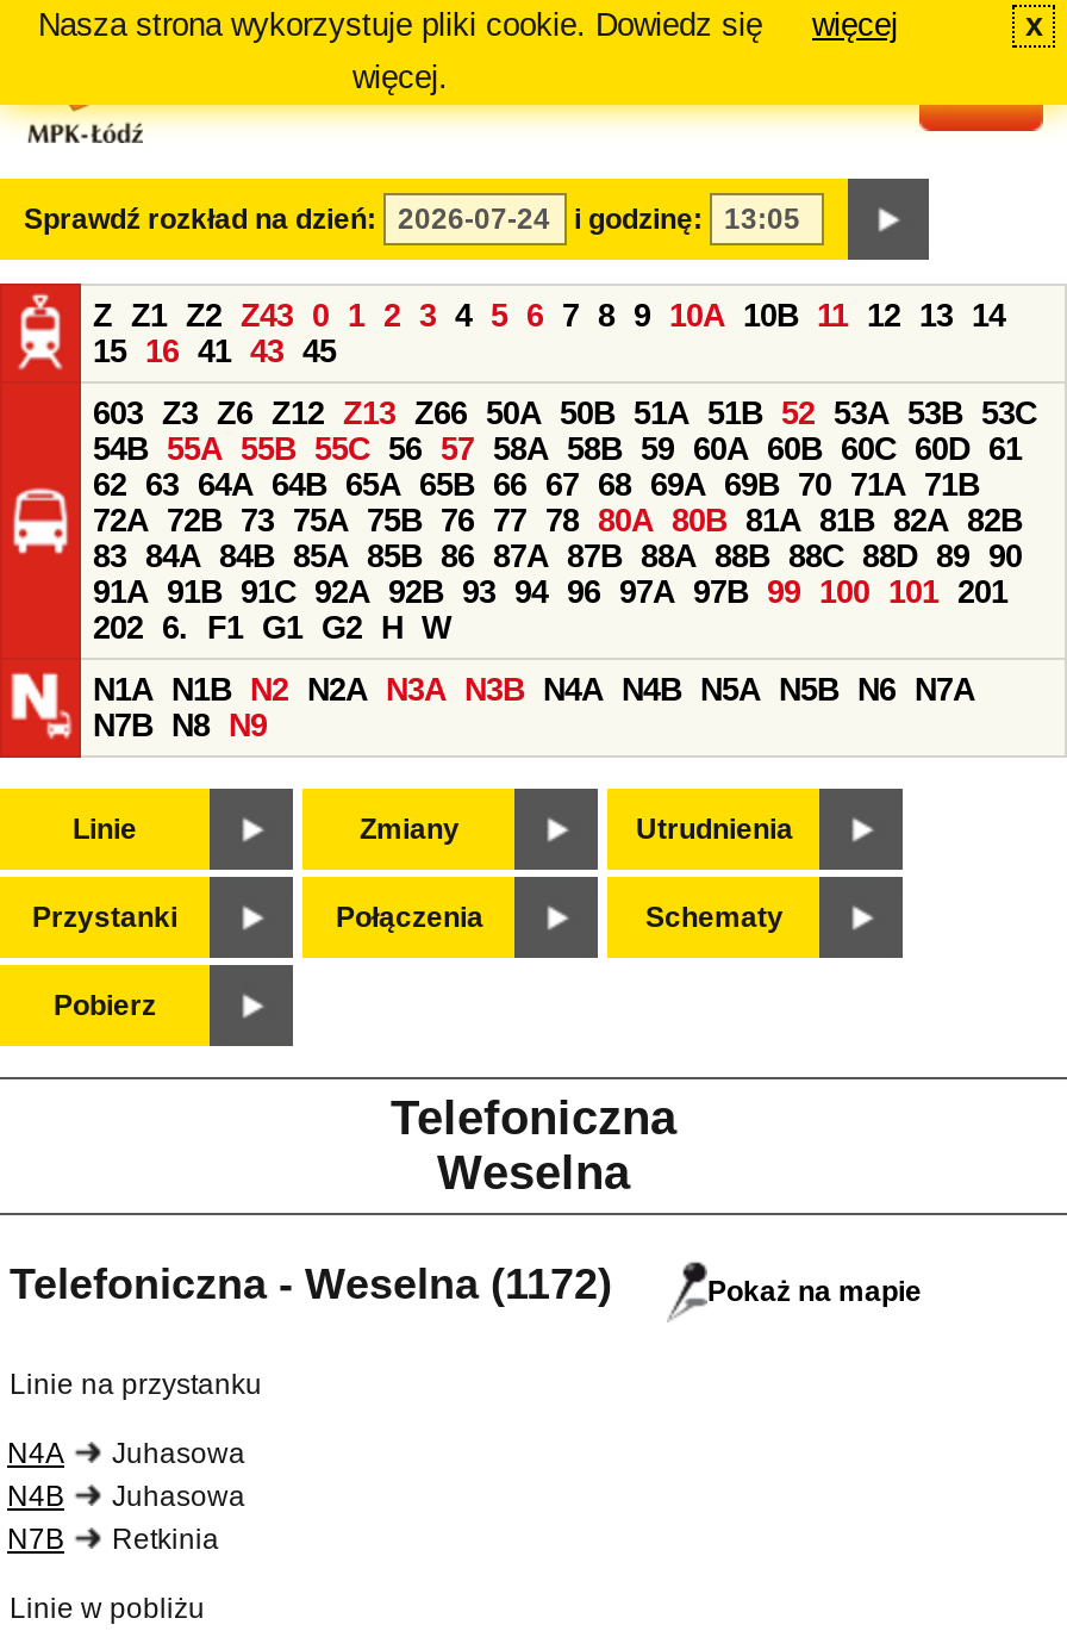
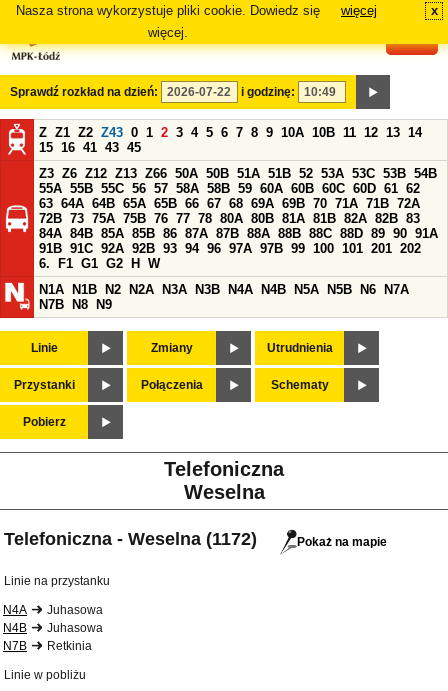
[93,396,1036,646] 603 Z3 Z6 Z12 Z13 Z66 50A 50B 51A 51B 52 53A 53B 53C | 54B 55A 55B 55C 56 57 58A 58B 59 60A 60B 60C 60D 61 | 62 63 64A 64B 65A 65B 66 67 68 69A 69B 70 71A 71B | 72A 72B 73 75A 75B 76 77 78 80A 80B 81A 81B 82A 82B | 83 84A 84B 85A 85B 86 87A 87B 88A 88B 88C 88D 89 90 | 91A 91B 91C 92A 92B 93 94 96 97A 97B 99 100 101 201 | 202 6. F1 G1 G2 H W -> [39,166,438,271] Z3 Z6 Z12 Z13 Z66 50A 50B 51A 51B 52 53A 53C 53B 54B | 55A 55B 55C 56 57 58A 58B 59 60A 60B 60C 60D 61 62 | 63 64A 64B 65A 65B 66 67 68 69A 69B 70 71A 71B 72A | 72B 73 75A 75B 76 77 78 80A 80B 81A 81B 82A 82B 83 | 84A 84B 85A 85B 86 87A 87B 88A 88B 88C 88D 89 90 91A | 91B 91C 92A 92B 93 94 96 97A 97B 99 100 101 201 202 | 6. F1 G1 G2 H W

